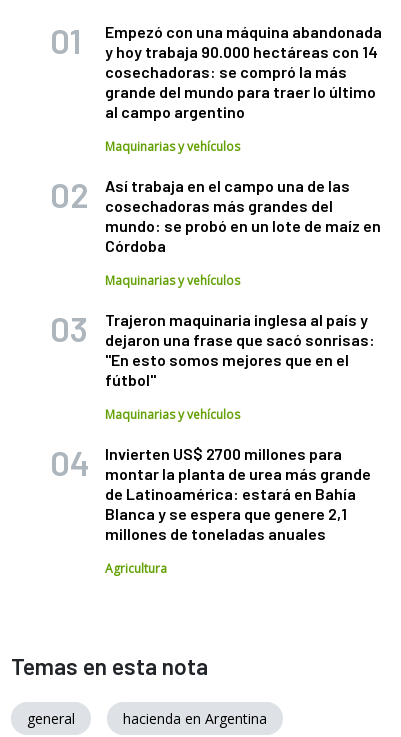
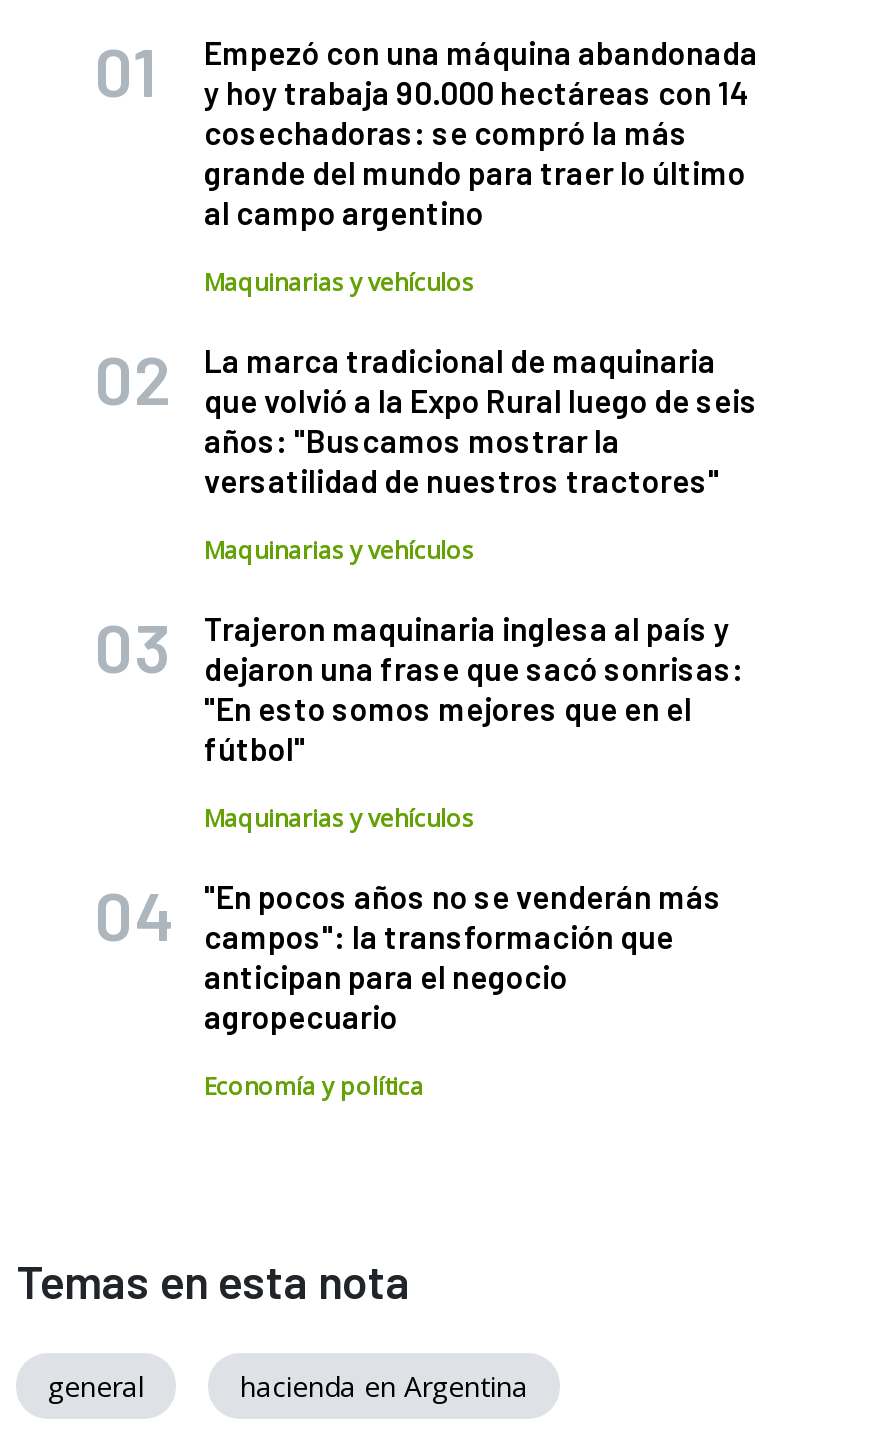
[105,176,381,255] Así trabaja en el campo una de las | cosechadoras más grandes del | mundo: se probó en un lote de maíz en | Córdoba -> [204,341,758,499] La marca tradicional de maquinaria | que volvió a la Expo Rural luego de seis | años: "Buscamos mostrar la | versatilidad de nuestros tractores"
[105,444,371,543] Invierten US$ 2700 millones para | montar la planta de urea más grande | de Latinoamérica: estará en Bahía | Blanca y se espera que genere 2,1 | millones de toneladas anuales -> [204,877,722,1035] "En pocos años no se venderán más | campos": la transformación que | anticipan para el negocio | agropecuario
[105,560,167,577] Agricultura -> [204,1069,424,1103] Economía y política

